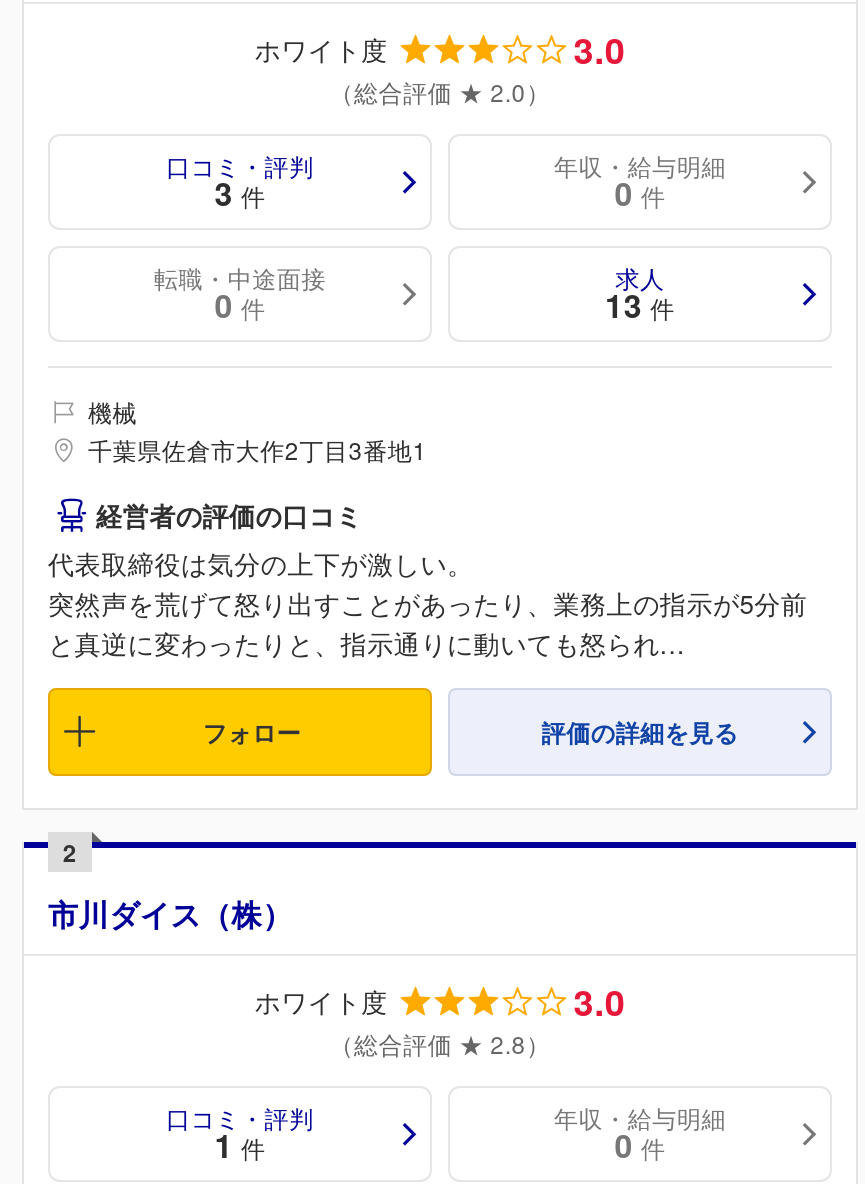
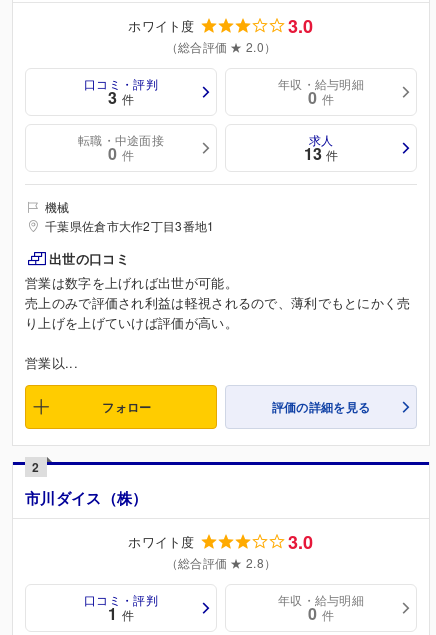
[48,496,807,662] 経営者の評価の口コミ | 代表取締役は気分の上下が激しい。 | 突然声を荒げて怒り出すことがあったり、業務上の指示が5分前 | と真逆に変わったりと、指示通りに動いても怒られ... -> [25,249,411,372] 出世の口コミ | 営業は数字を上げれば出世が可能。 | 売上のみで評価され利益は軽視されるので、薄利でもとにかく売 | り上げを上げていけば評価が高い。 | 営業以...

